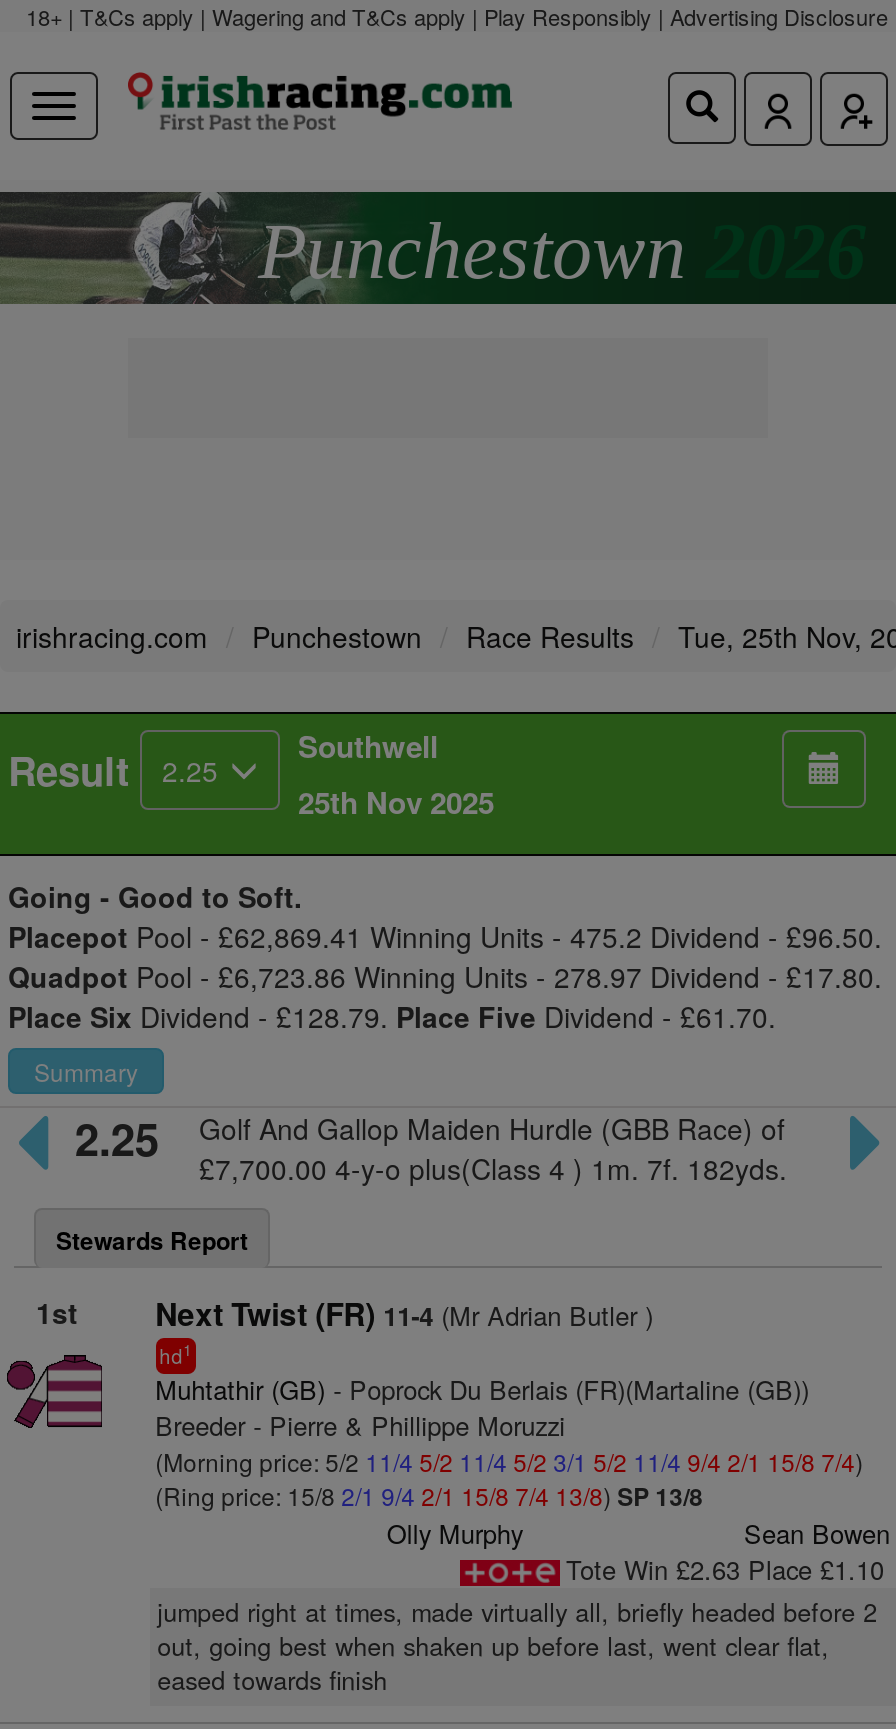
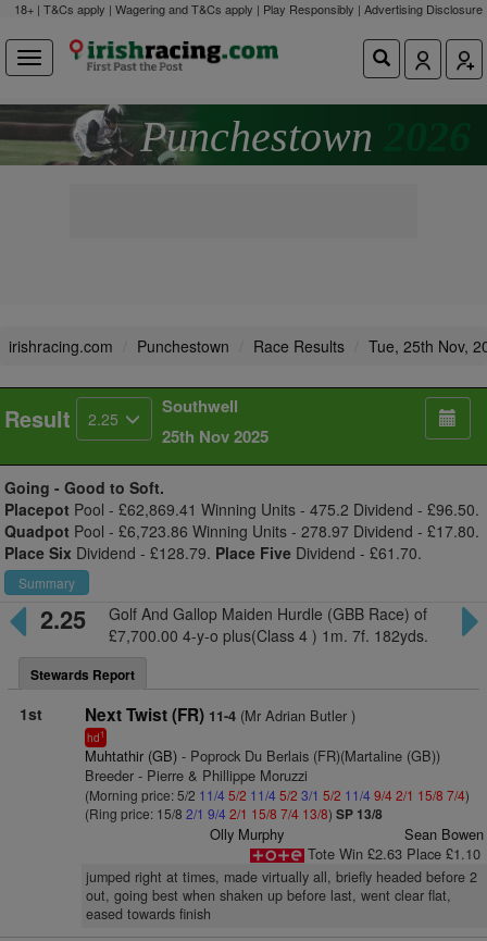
[6,1352,104,1430] [image] -> none

